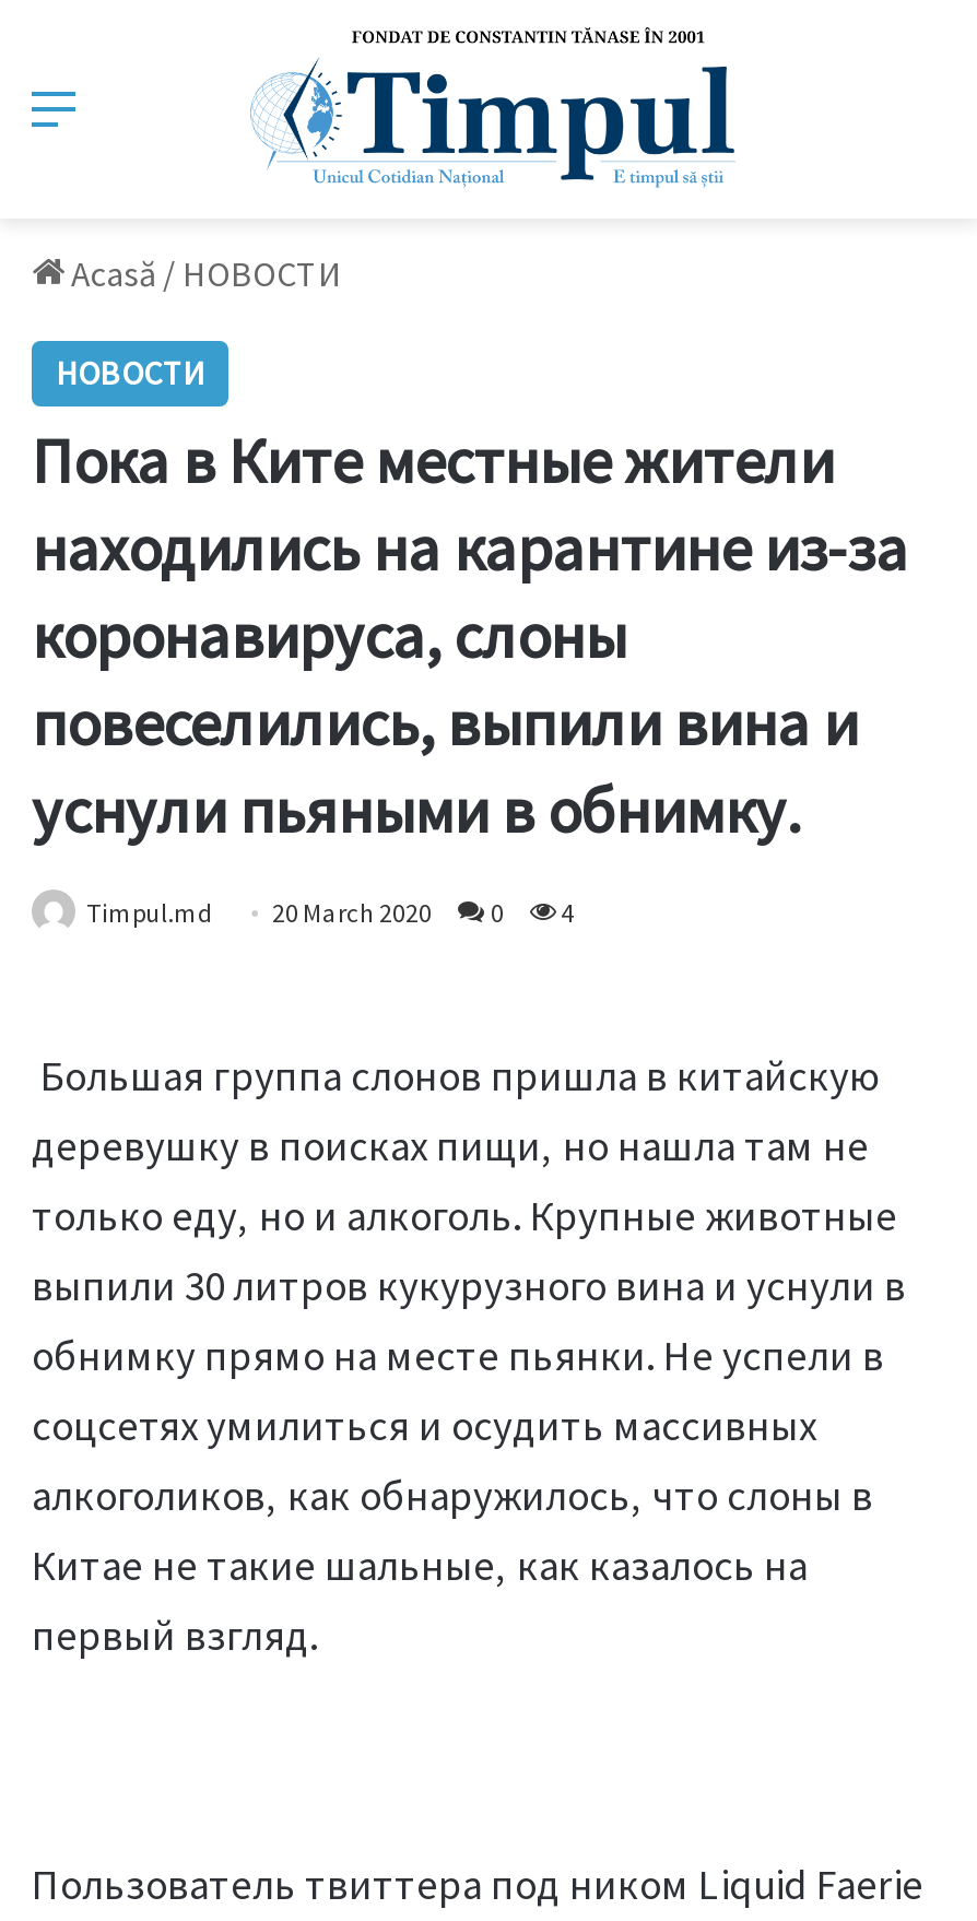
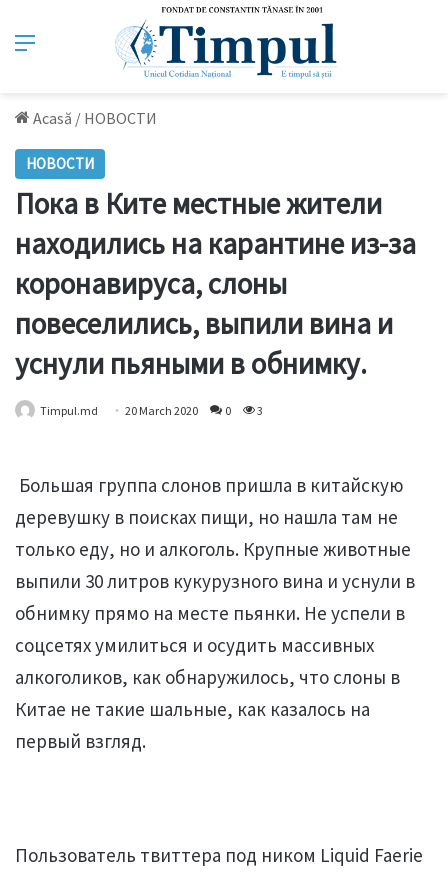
[86,897,574,929] Timpul.md 20 March 2020 0 4 -> [40,403,263,418] Timpul.md 20 March 2020 0 3

